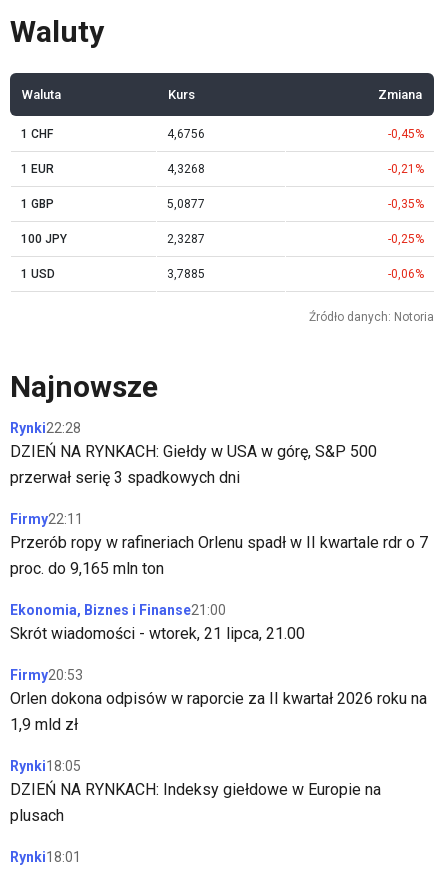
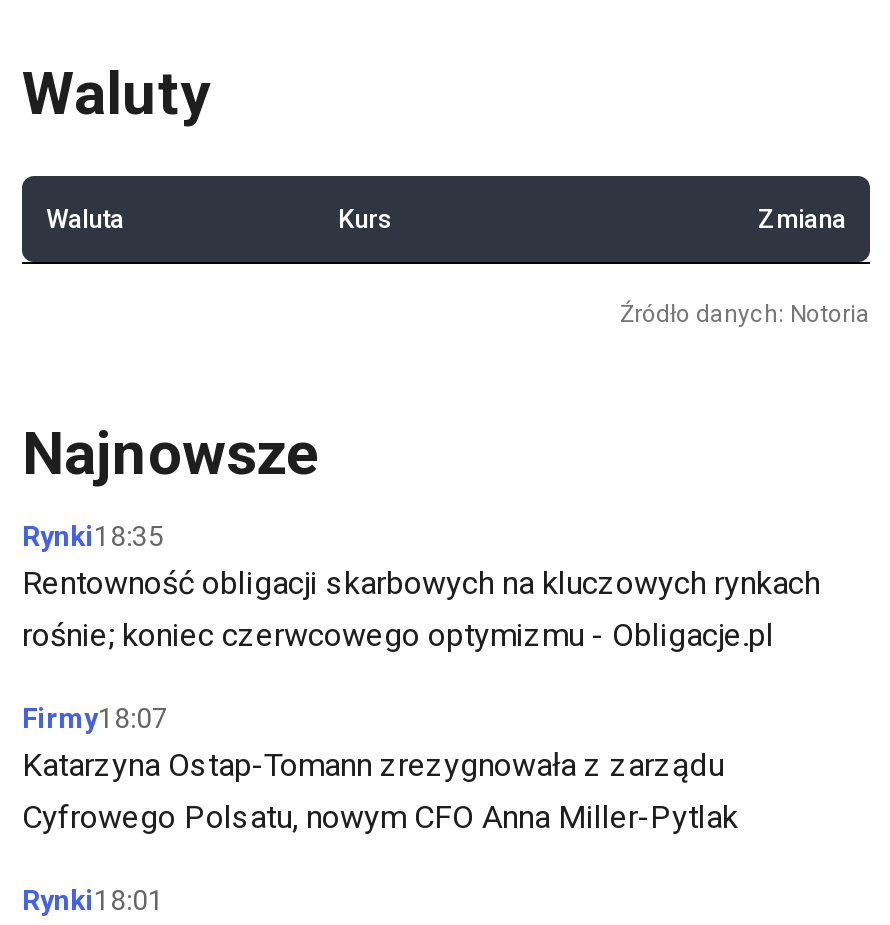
[21,127,424,281] 1 CHF | 4,6756 | -0,45% | 1 EUR | 4,3268 | -0,21% | 1 GBP | 5,0877 | -0,35% | 100 JPY | 2,3287 | -0,25% | 1 USD | 3,7885 | -0,06% -> none
[10,420,428,825] Rynki22:28 | DZIEŃ NA RYNKACH: Giełdy w USA w górę, S&P 500 | przerwał serię 3 spadkowych dni | Firmy22:11 | Przerób ropy w rafineriach Orlenu spadł w II kwartale rdr o 7 | proc. do 9,165 mln ton | Ekonomia, Biznes i Finanse21:00 | Skrót wiadomości - wtorek, 21 lipca, 21.00 | Firmy20:53 | Orlen dokona odpisów w raporcie za II kwartał 2026 roku na | 1,9 mld zł | Rynki18:05 | DZIEŃ NA RYNKACH: Indeksy giełdowe w Europie na | plusach -> [22,520,820,836] Rynki18:35 | Rentowność obligacji skarbowych na kluczowych rynkach | rośnie; koniec czerwcowego optymizmu - Obligacje.pl | Firmy18:07 | Katarzyna Ostap-Tomann zrezygnowała z zarządu | Cyfrowego Polsatu, nowym CFO Anna Miller-Pytlak

